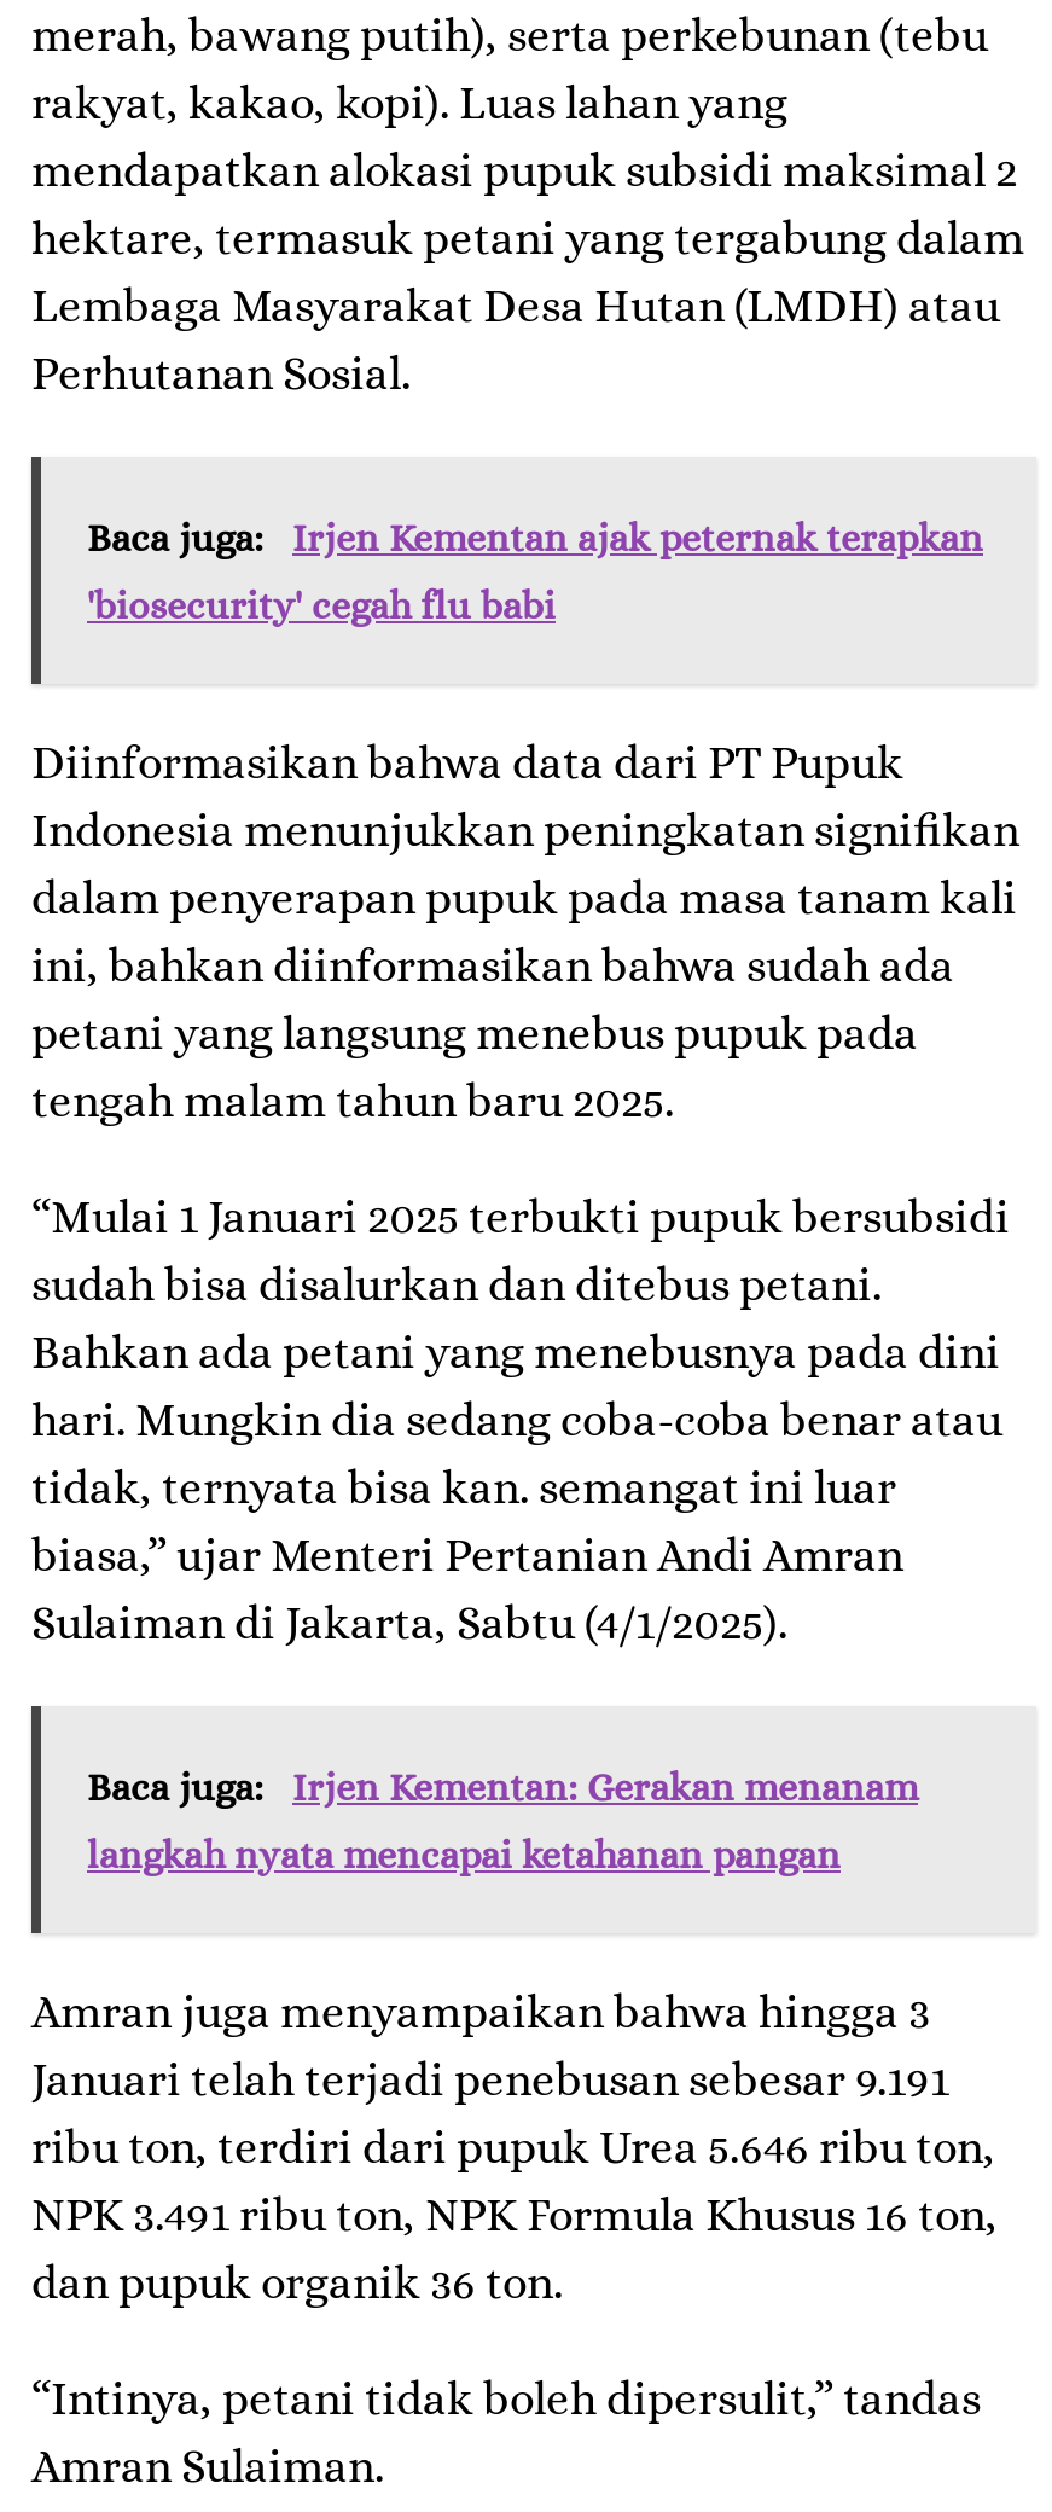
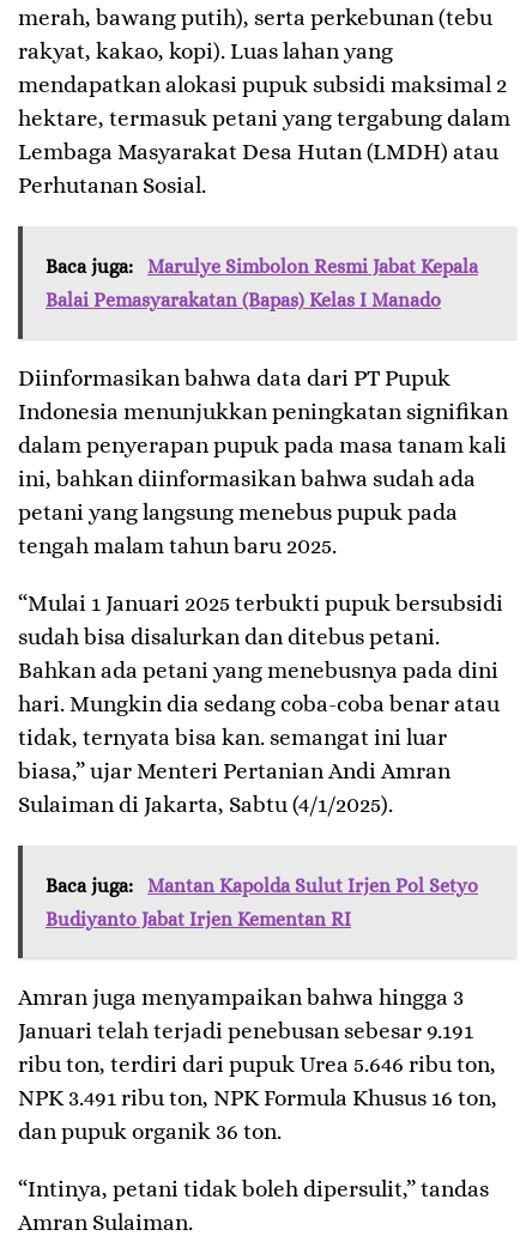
[87,515,983,561] Baca juga: Irjen Kementan ajak peternak terapkan -> [46,255,478,278] Baca juga: Marulye Simbolon Resmi Jabat Kepala
[87,582,556,628] 'biosecurity' cegah flu babi -> [46,289,441,311] Balai Pemasyarakatan (Bapas) Kelas I Manado
[87,1764,918,1810] Baca juga: Irjen Kementan: Gerakan menanam -> [46,874,478,897] Baca juga: Mantan Kapolda Sulut Irjen Pol Setyo
[87,1832,841,1878] langkah nyata mencapai ketahanan pangan -> [46,908,351,931] Budiyanto Jabat Irjen Kementan RI

